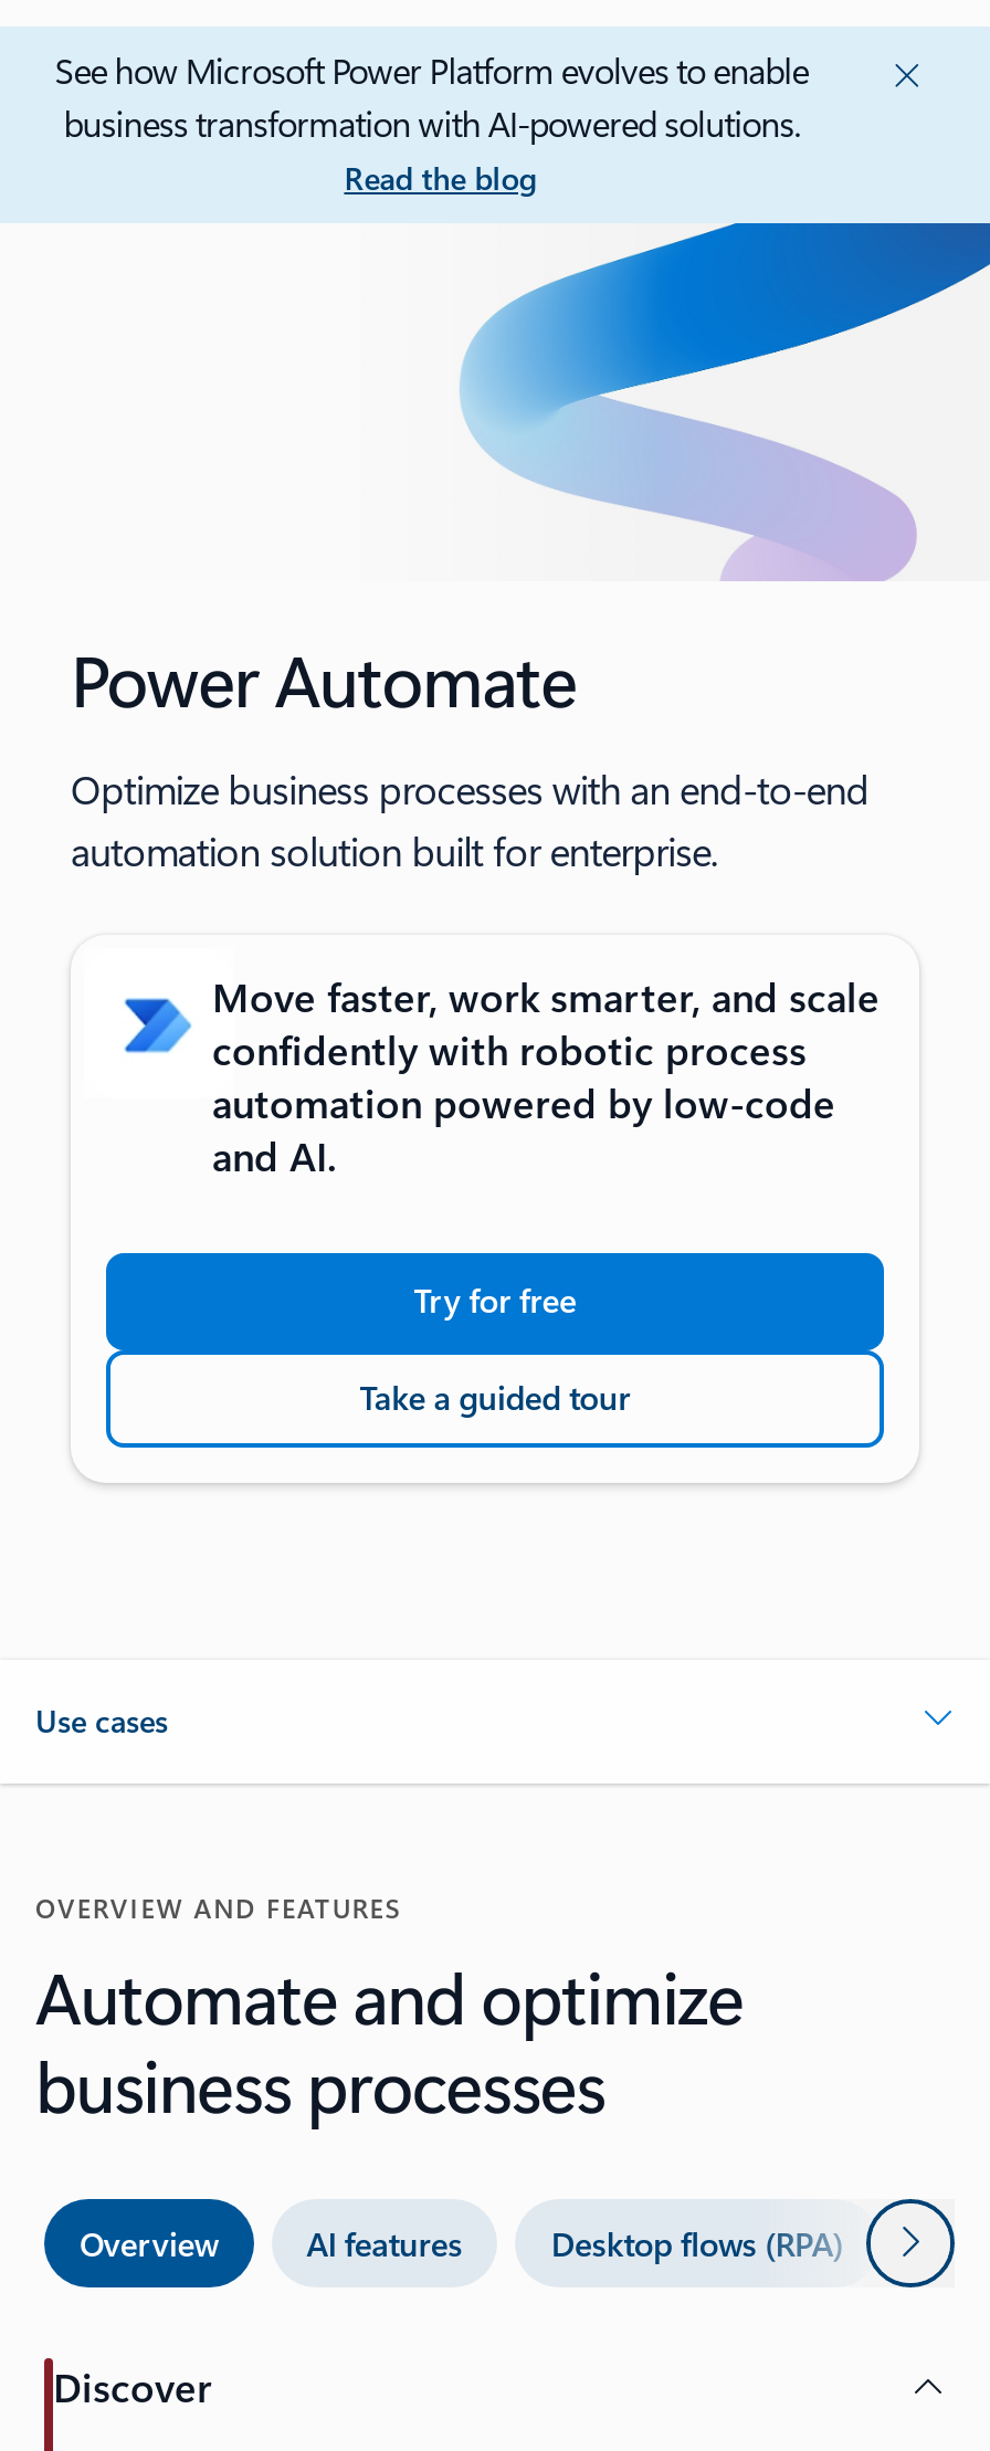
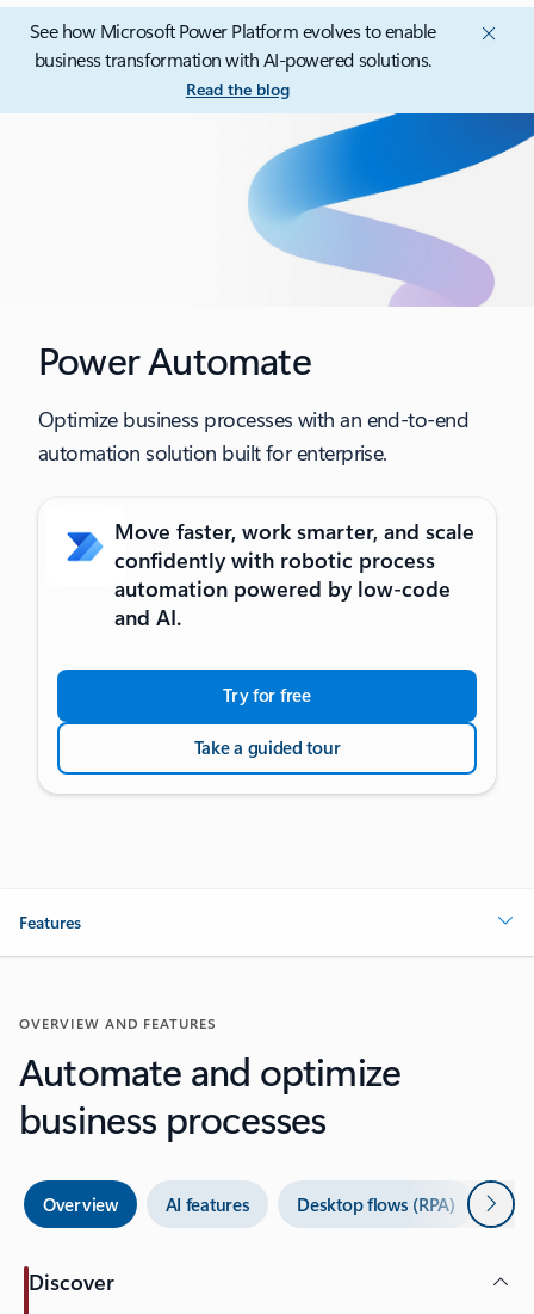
[35,1700,168,1742] Use cases -> [19,911,81,934] Features

